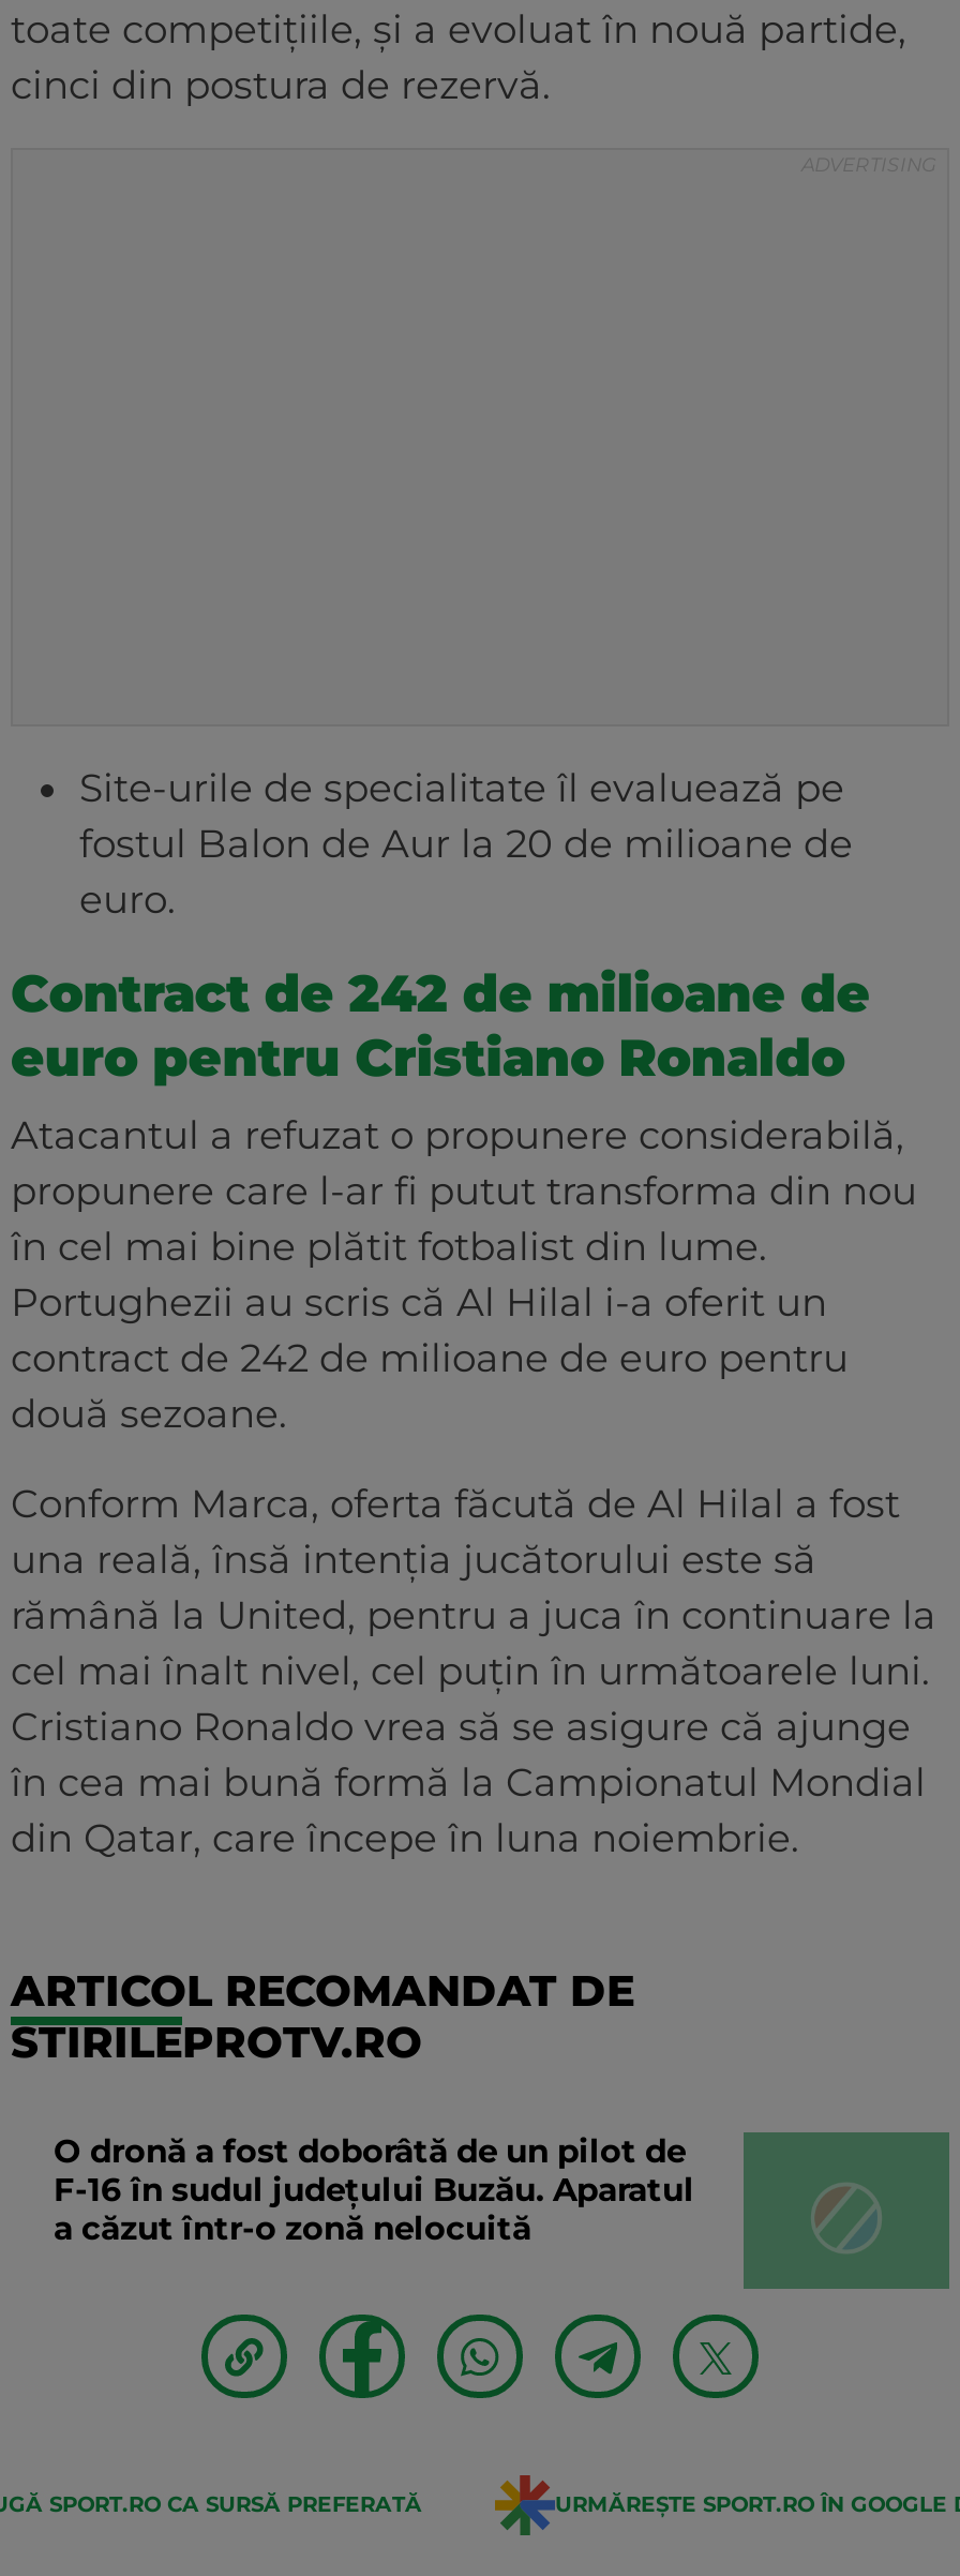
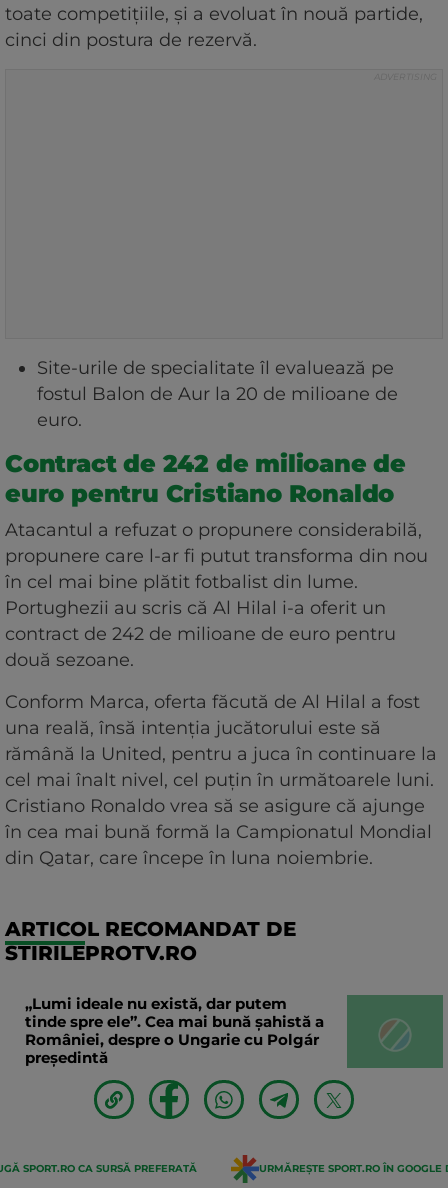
[54,2131,694,2249] O dronă a fost doborâtă de un pilot de | F-16 în sudul județului Buzău. Aparatul | a căzut într-o zonă nelocuită -> [25,994,324,1067] „Lumi ideale nu există, dar putem | tinde spre ele”. Cea mai bună șahistă a | României, despre o Ungarie cu Polgár | președintă

